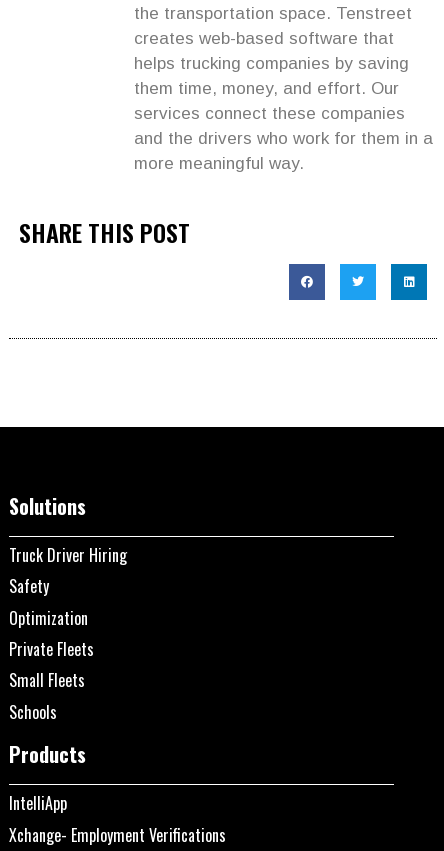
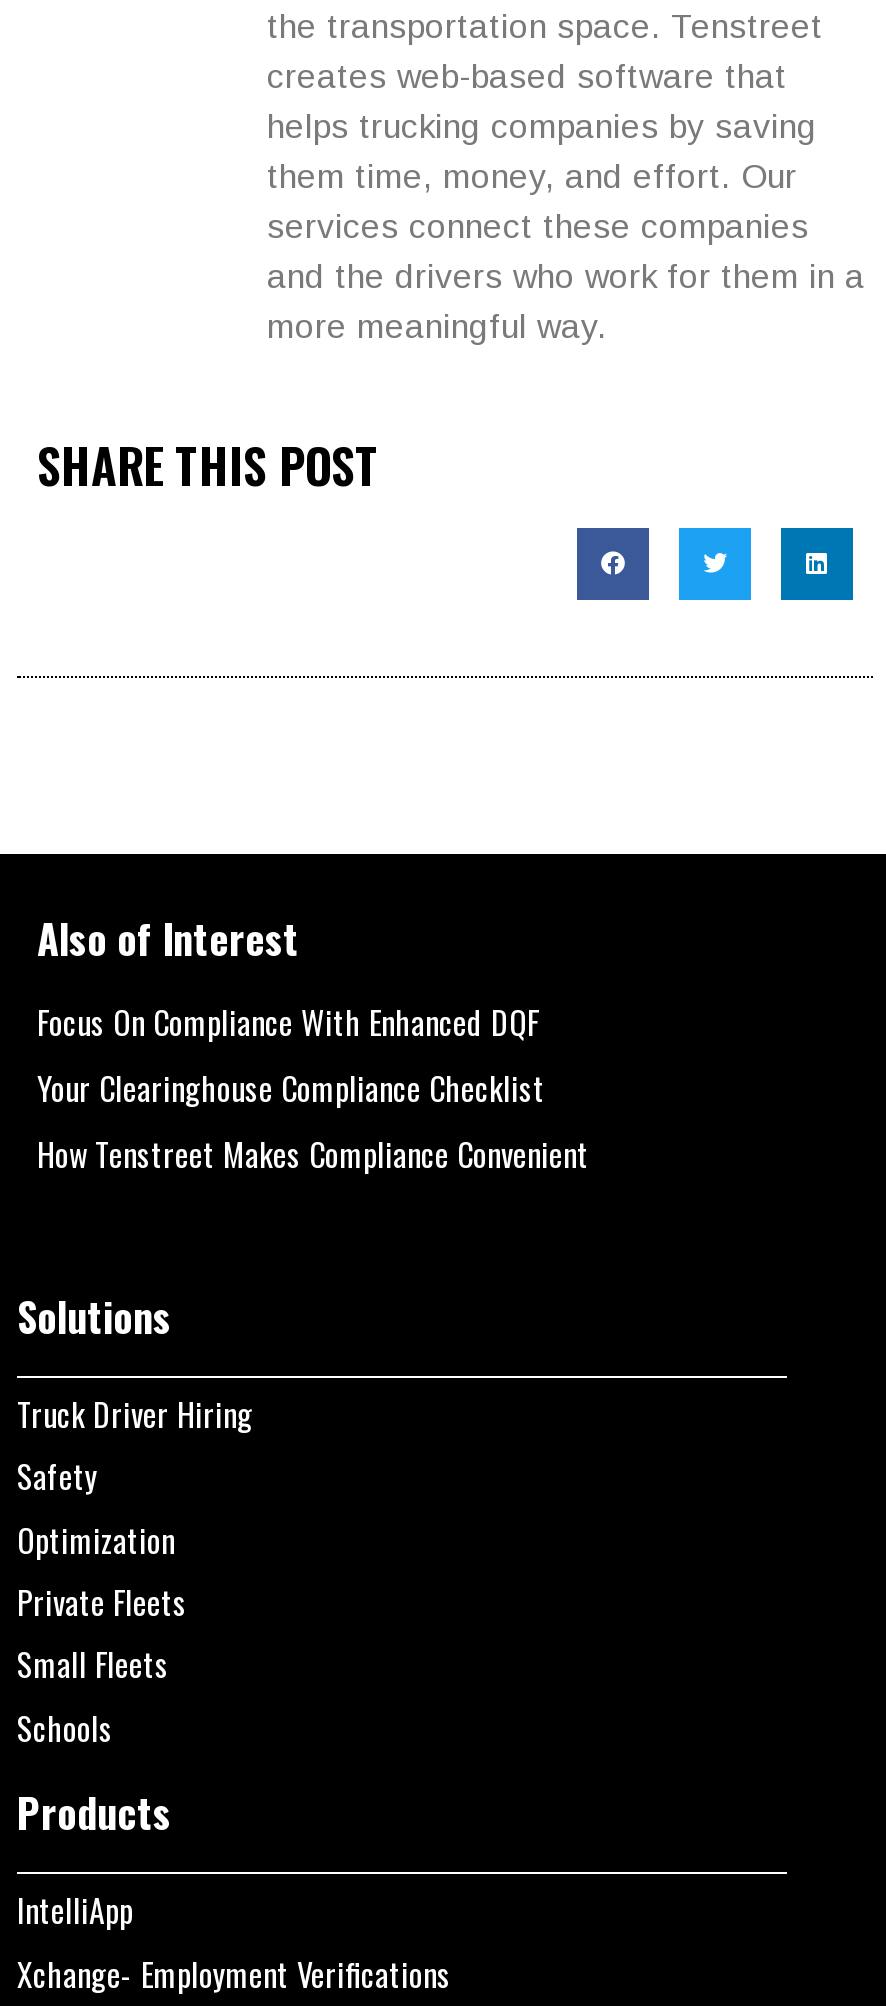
none -> [37,908,589,1178] Also of Interest | Focus On Compliance With Enhanced DQF | Your Clearinghouse Compliance Checklist | How Tenstreet Makes Compliance Convenient

